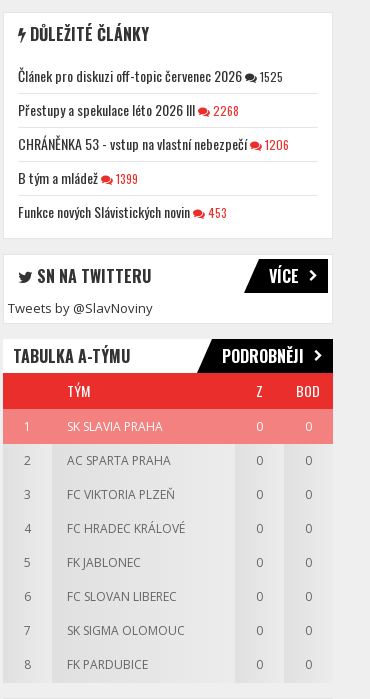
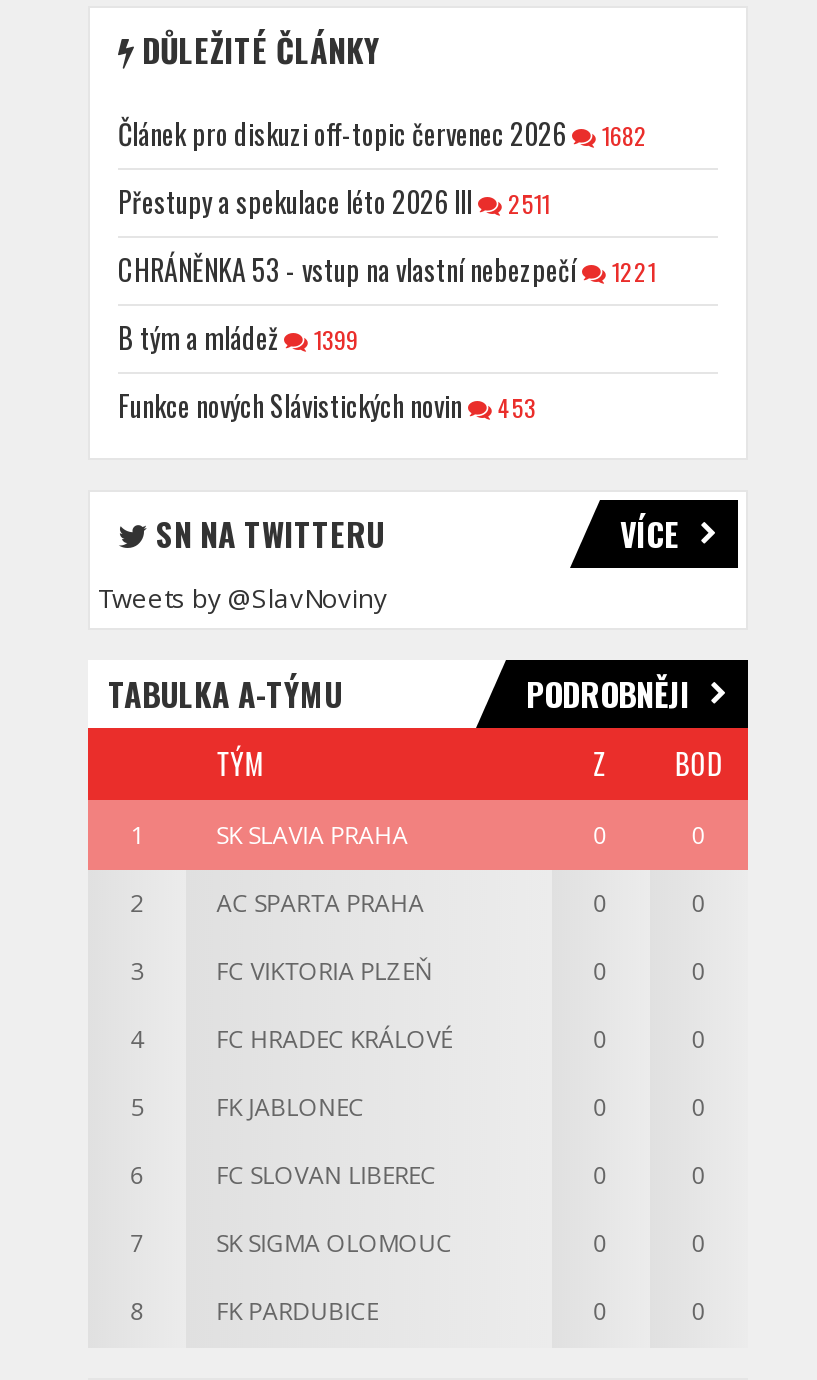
[18,65,283,86] Článek pro diskuzi off-topic červenec 2026 1525 -> [118,112,648,154] Článek pro diskuzi off-topic červenec 2026 1682
[18,99,239,120] Přestupy a spekulace léto 2026 III 2268 -> [118,180,550,222] Přestupy a spekulace léto 2026 III 2511
[18,133,289,154] CHRÁNĚNKA 53 - vstup na vlastní nebezpečí 1206 -> [118,248,656,290] CHRÁNĚNKA 53 - vstup na vlastní nebezpečí 1221

